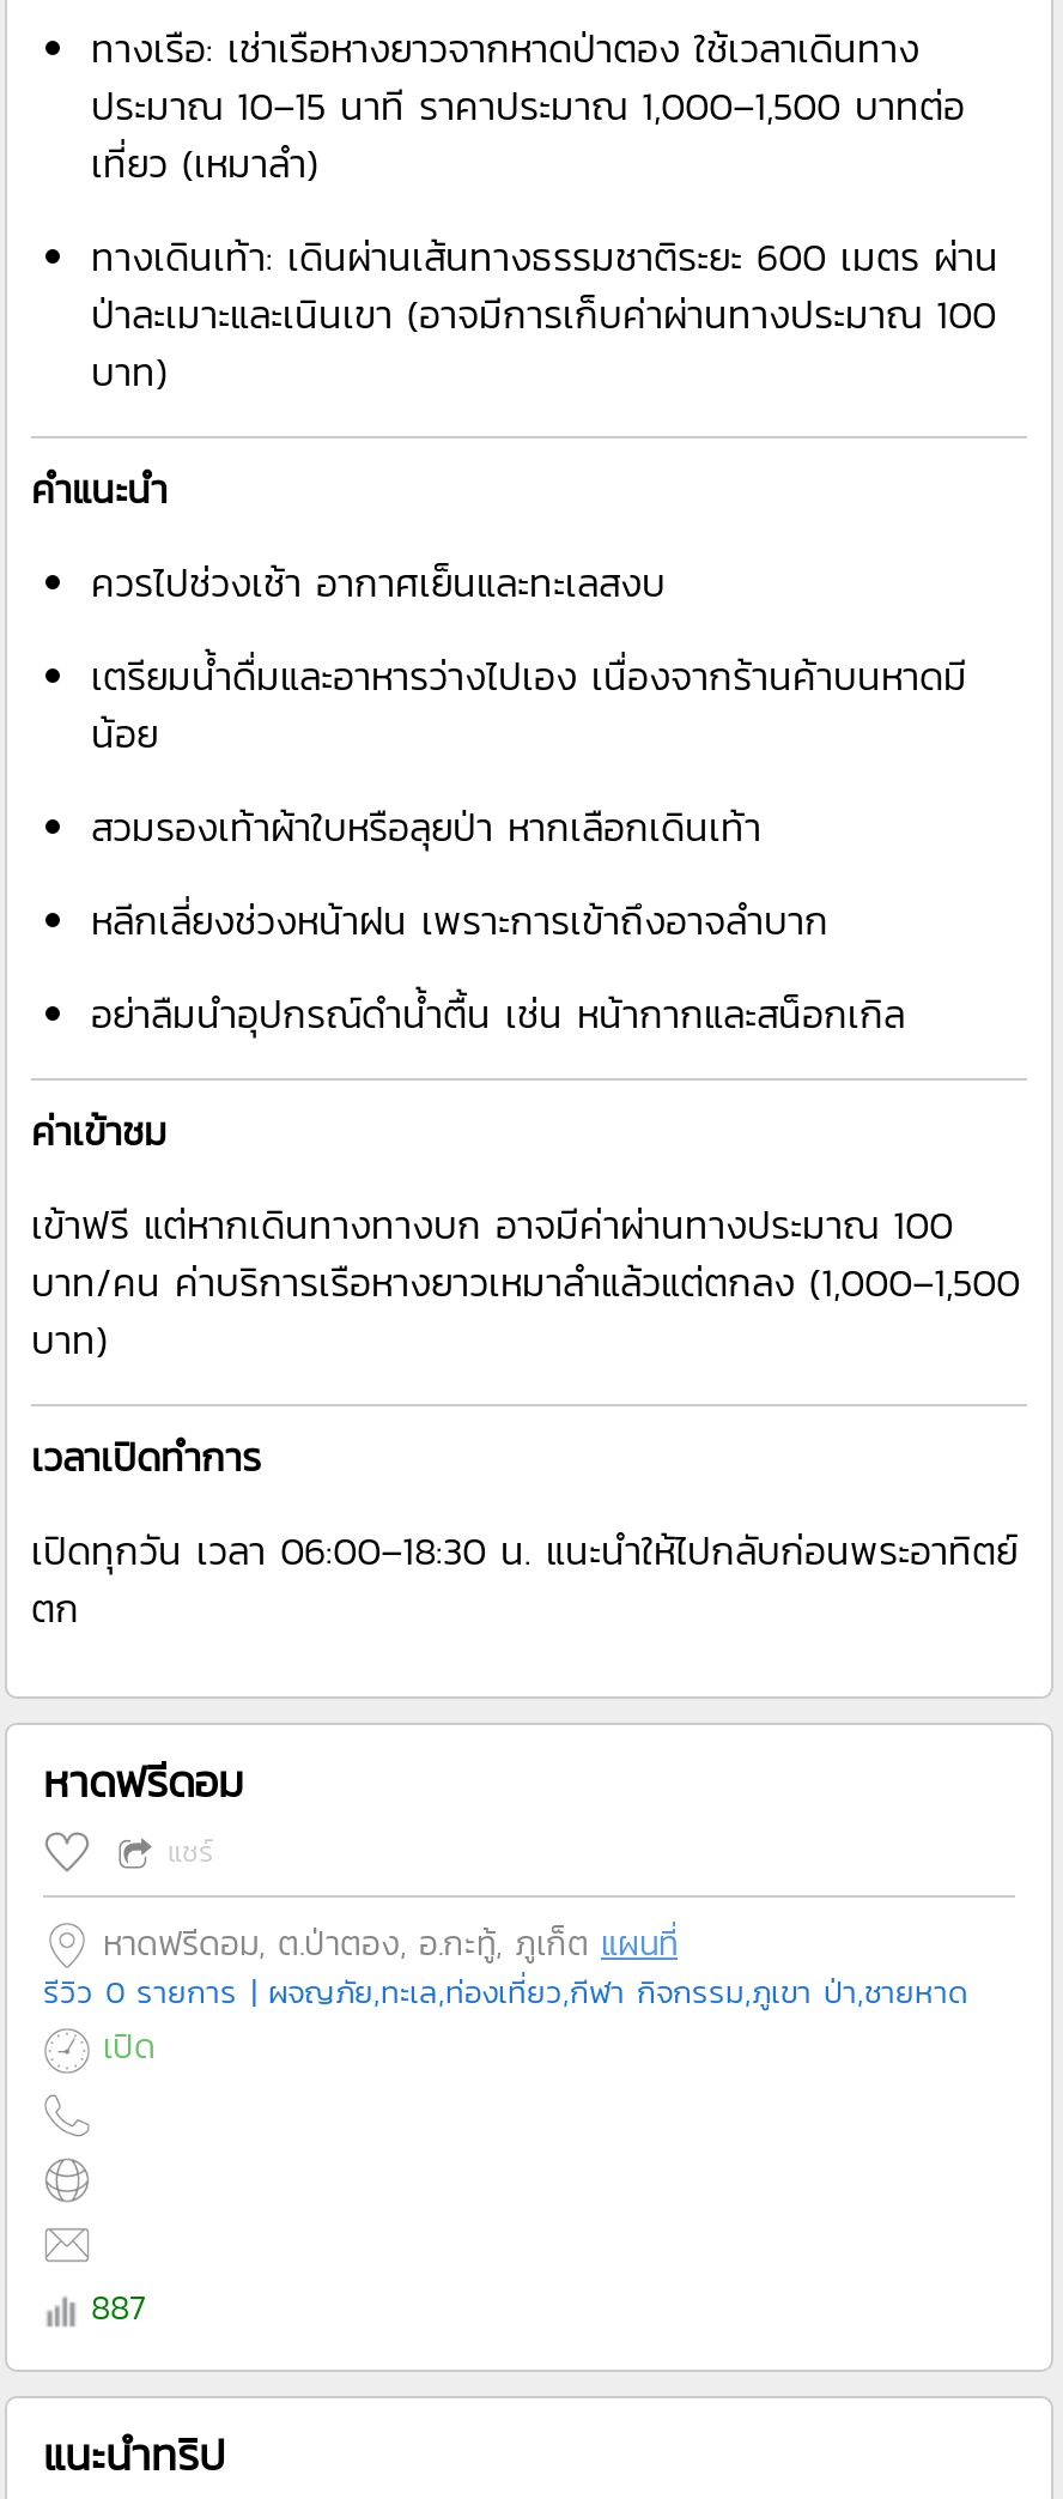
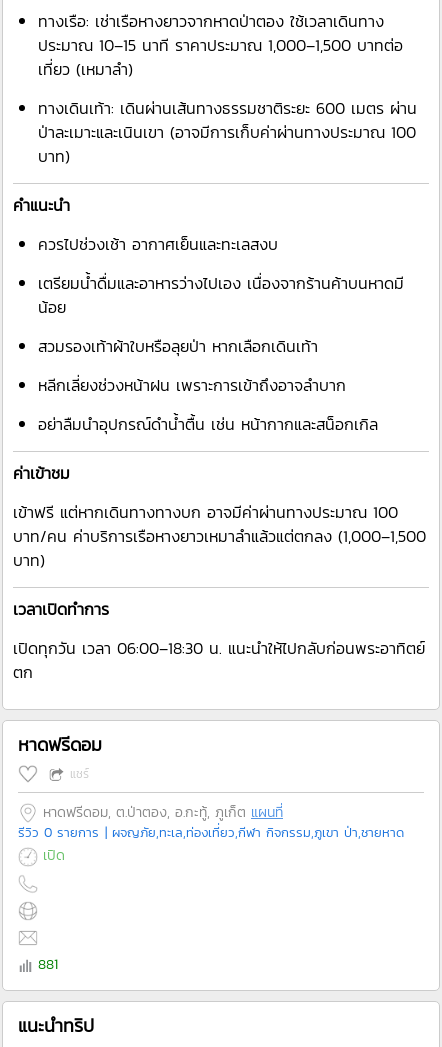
[91,2285,146,2335] 887 -> [38,954,58,975] 881

